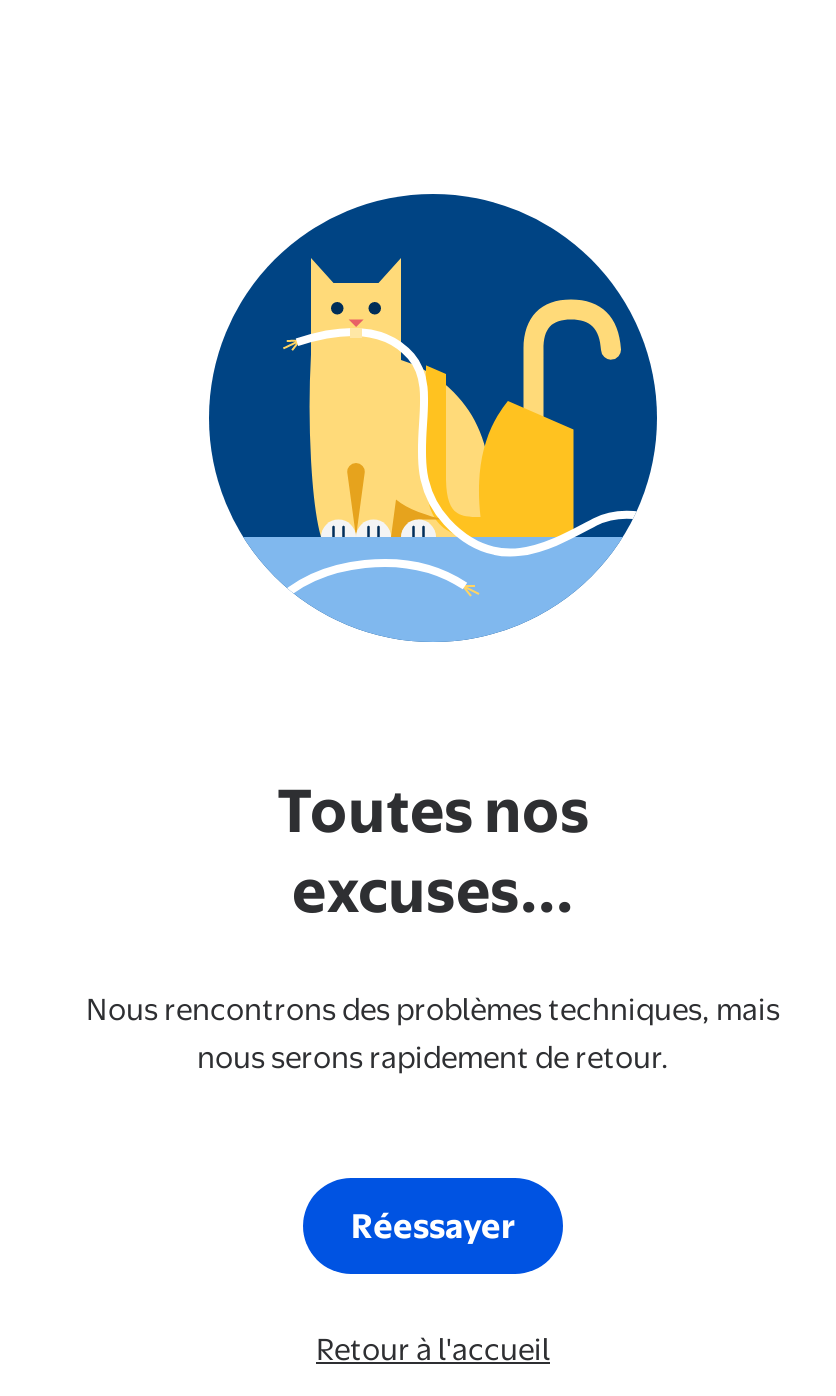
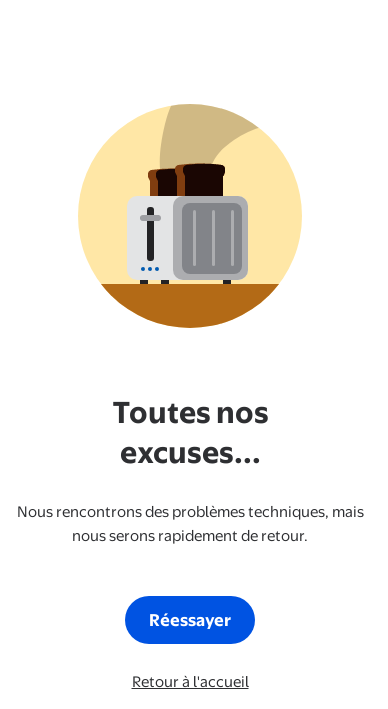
[207,192,659,644] [image] -> [78,104,302,329] [image]

